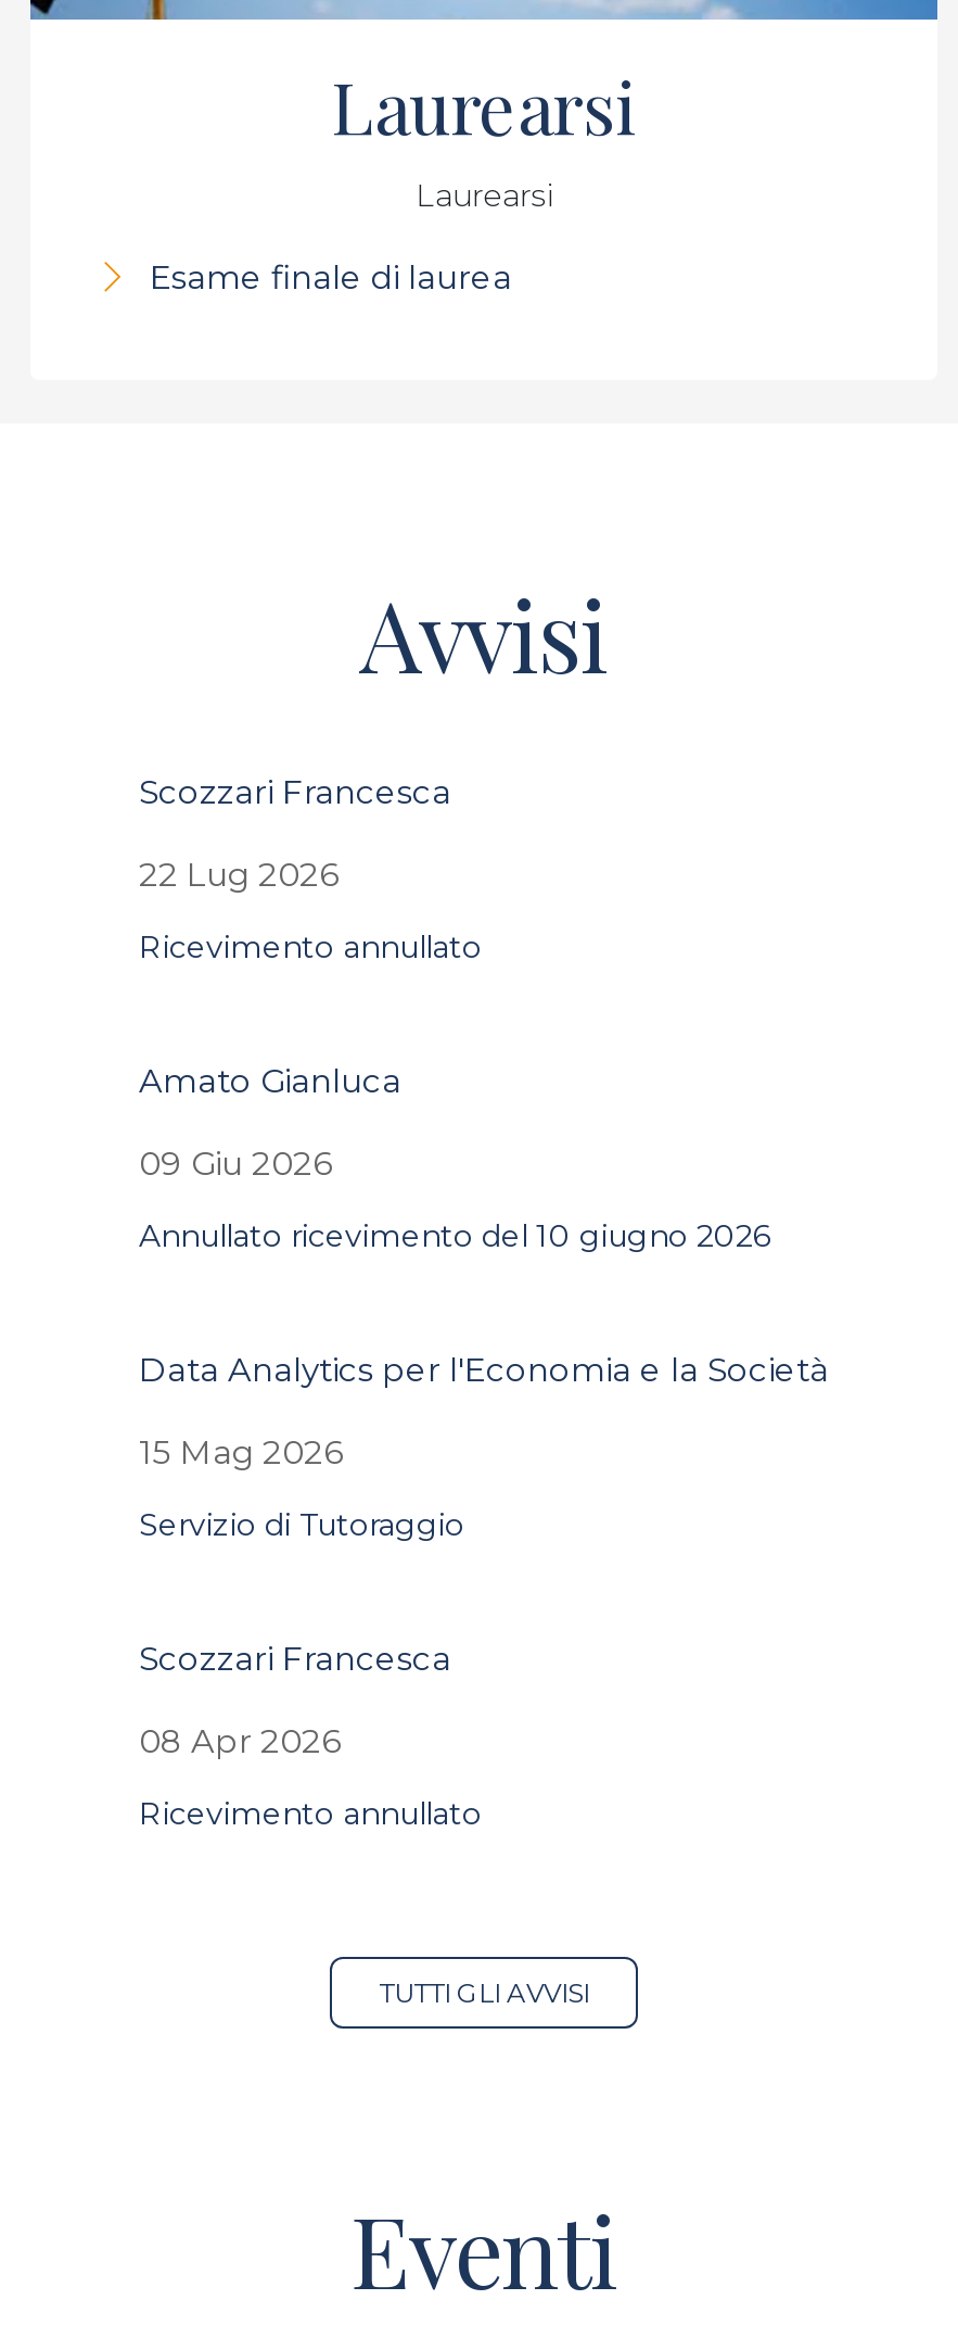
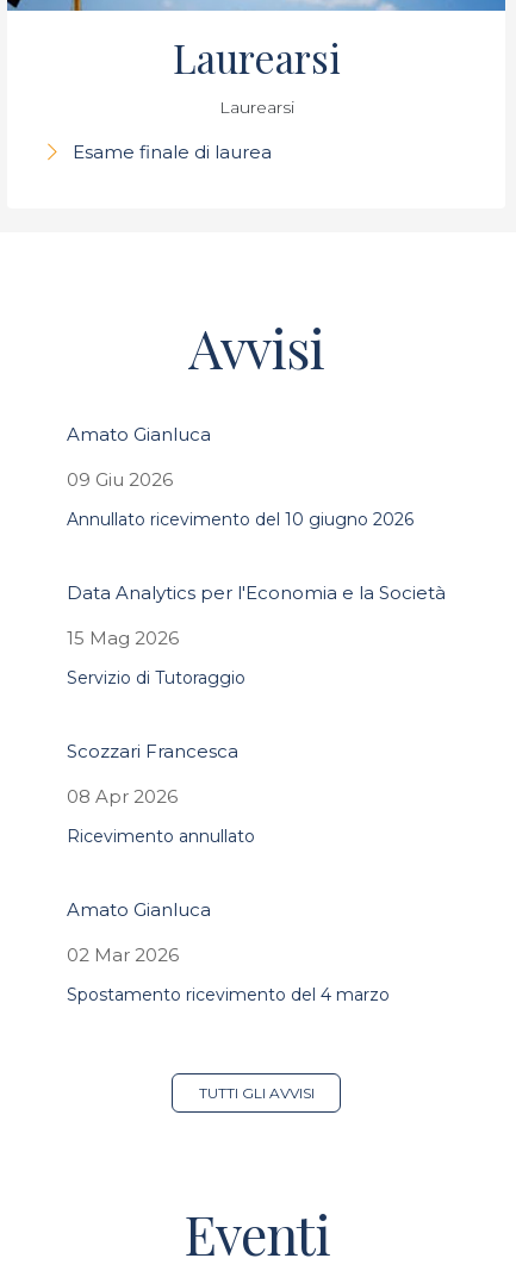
[139,771,482,966] Scozzari Francesca | 22 Lug 2026 | Ricevimento annullato -> none
moved [139,1059,829,1833] -> [67,423,446,847]: Amato Gianluca | 09 Giu 2026 | Annullato ricevimento del 10 giugno 2026 | ... | 08 Apr 2026 | Ricevimento annullato
none -> [67,898,390,1005] Amato Gianluca | 02 Mar 2026 | Spostamento ricevimento del 4 marzo

